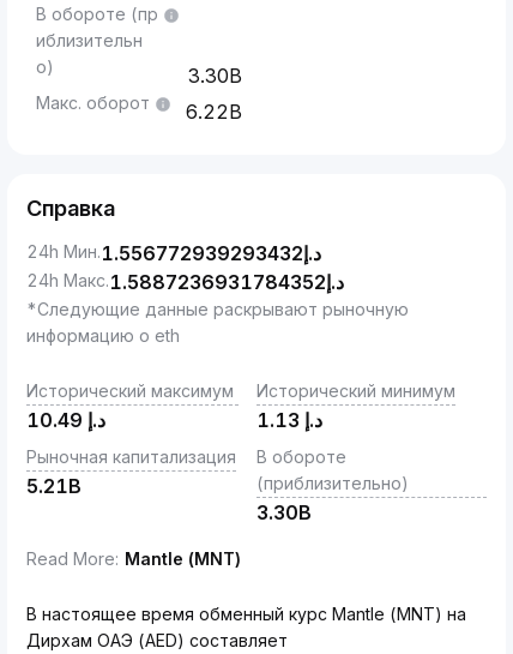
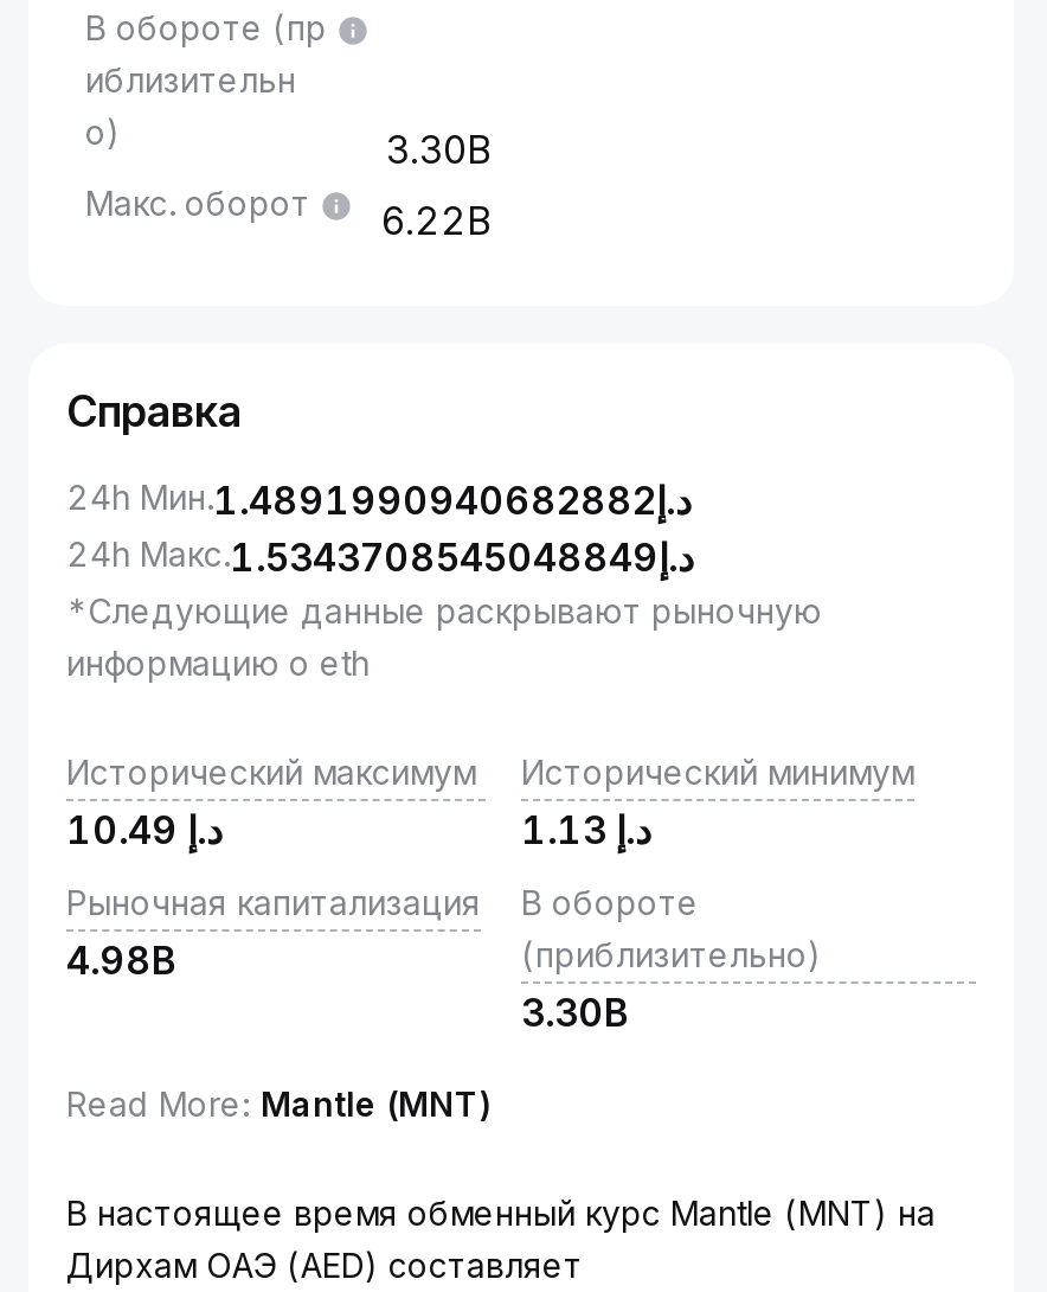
[26,241,321,265] د.إ1.556772939293432 24h Мин. -> [66,476,692,524] د.إ1.4891990940682882 24h Мин.
[26,270,344,294] د.إ1.5887236931784352 24h Макс. -> [66,533,694,581] د.إ1.5343708545048849 24h Макс.
[26,474,82,498] 5.21B -> [66,936,178,984] 4.98B

